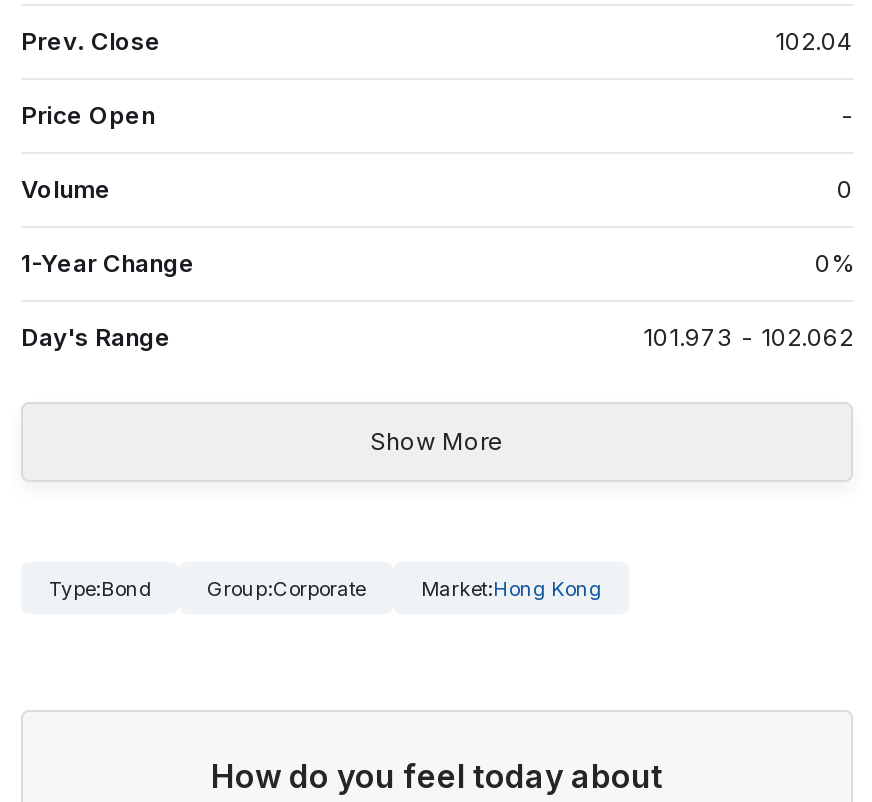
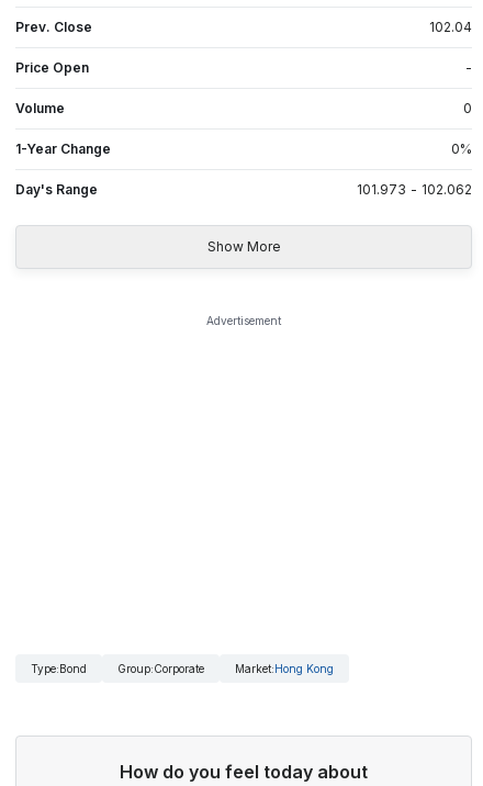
none -> [206,314,281,327] Advertisement

